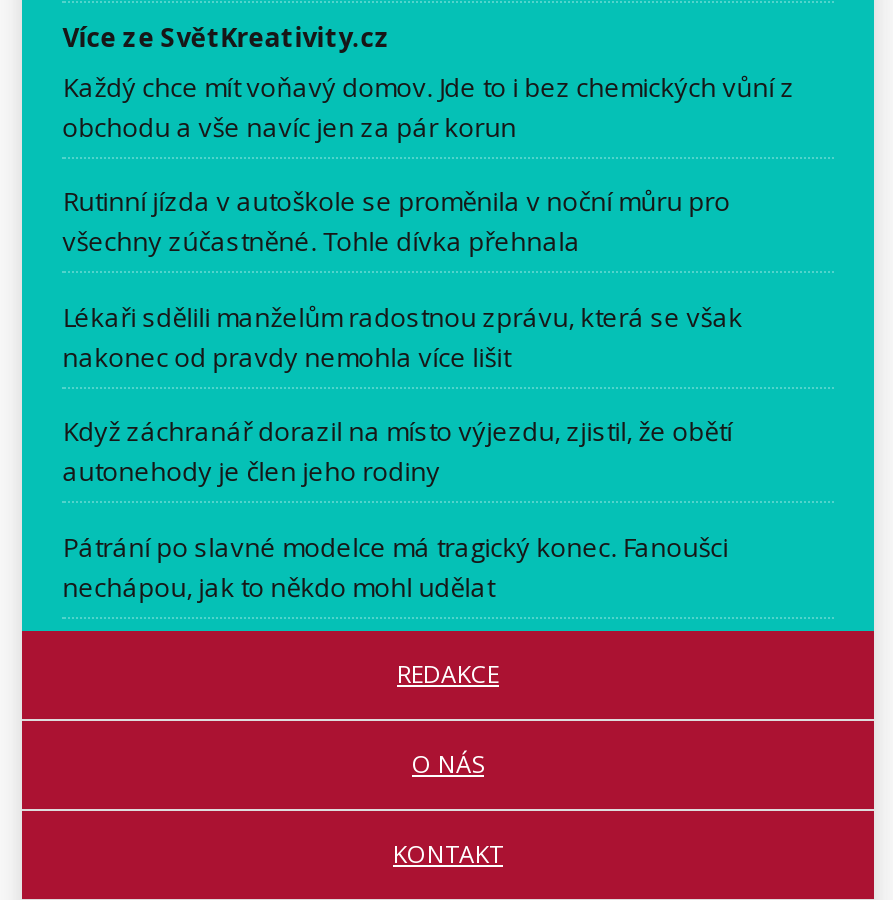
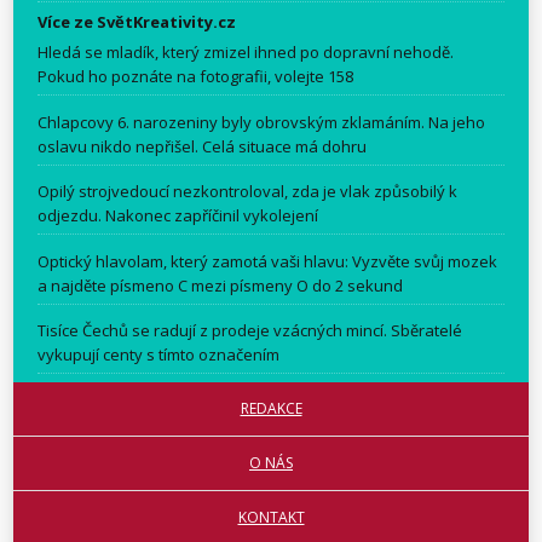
[62,68,794,144] Každý chce mít voňavý domov. Jde to i bez chemických vůní z | obchodu a vše navíc jen za pár korun -> [38,41,454,87] Hledá se mladík, který zmizel ihned po dopravní nehodě. | Pokud ho poznáte na fotografii, volejte 158
[62,183,730,259] Rutinní jízda v autoškole se proměnila v noční můru pro | všechny zúčastněné. Tohle dívka přehnala -> [38,111,485,157] Chlapcovy 6. narozeniny byly obrovským zklamáním. Na jeho | oslavu nikdo nepřišel. Celá situace má dohru
[62,298,742,374] Lékaři sdělili manželům radostnou zprávu, která se však | nakonec od pravdy nemohla více lišit -> [38,181,458,226] Opilý strojvedoucí nezkontroloval, zda je vlak způsobilý k | odjezdu. Nakonec zapříčinil vykolejení
[62,413,732,489] Když záchranář dorazil na místo výjezdu, zjistil, že obětí | autonehody je člen jeho rodiny -> [38,250,497,296] Optický hlavolam, který zamotá vaši hlavu: Vyzvěte svůj mozek | a najděte písmeno C mezi písmeny O do 2 sekund
[62,528,728,604] Pátrání po slavné modelce má tragický konec. Fanoušci | nechápou, jak to někdo mohl udělat -> [38,320,462,366] Tisíce Čechů se radují z prodeje vzácných mincí. Sběratelé | vykupují centy s tímto označením

